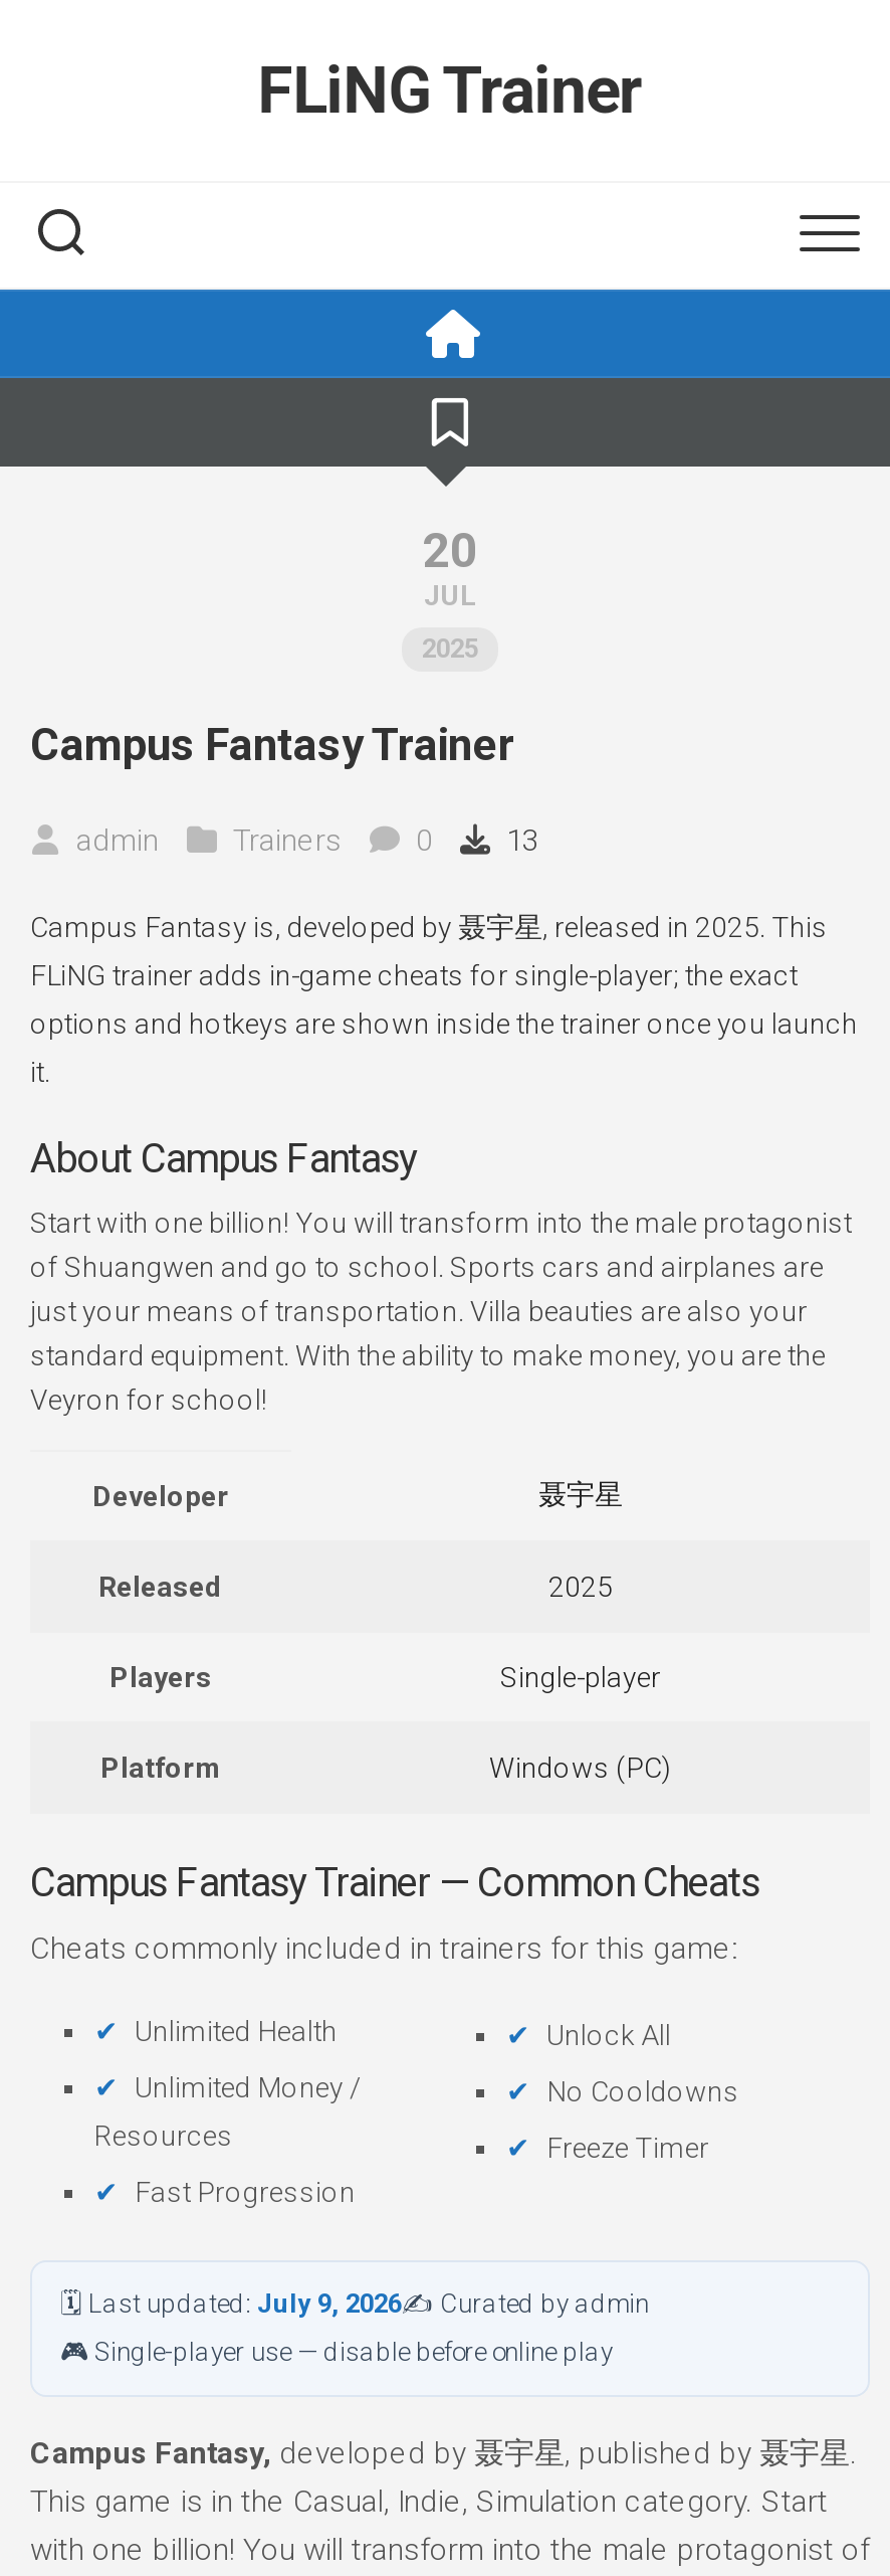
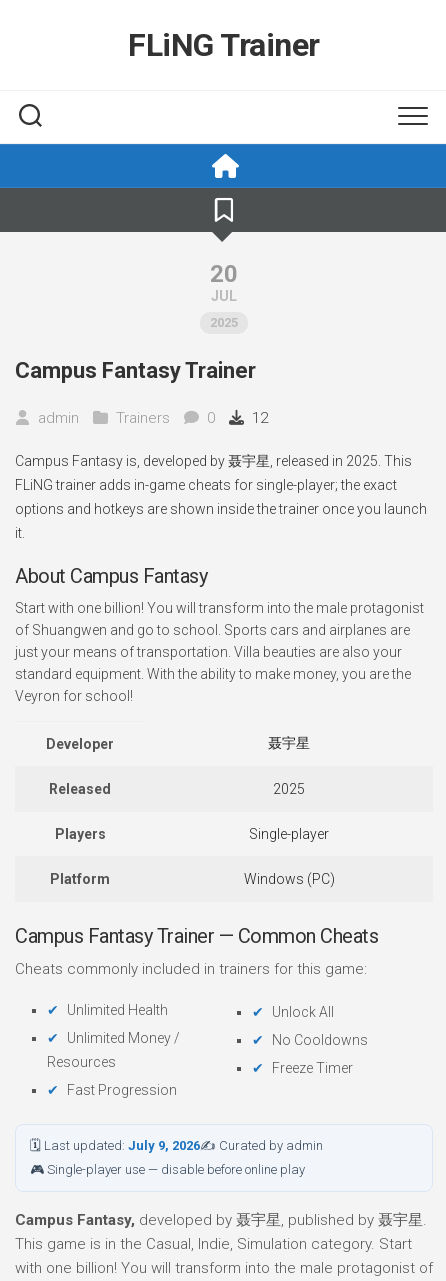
[416,822,538,859] 0 13 -> [207,409,268,427] 0 12

